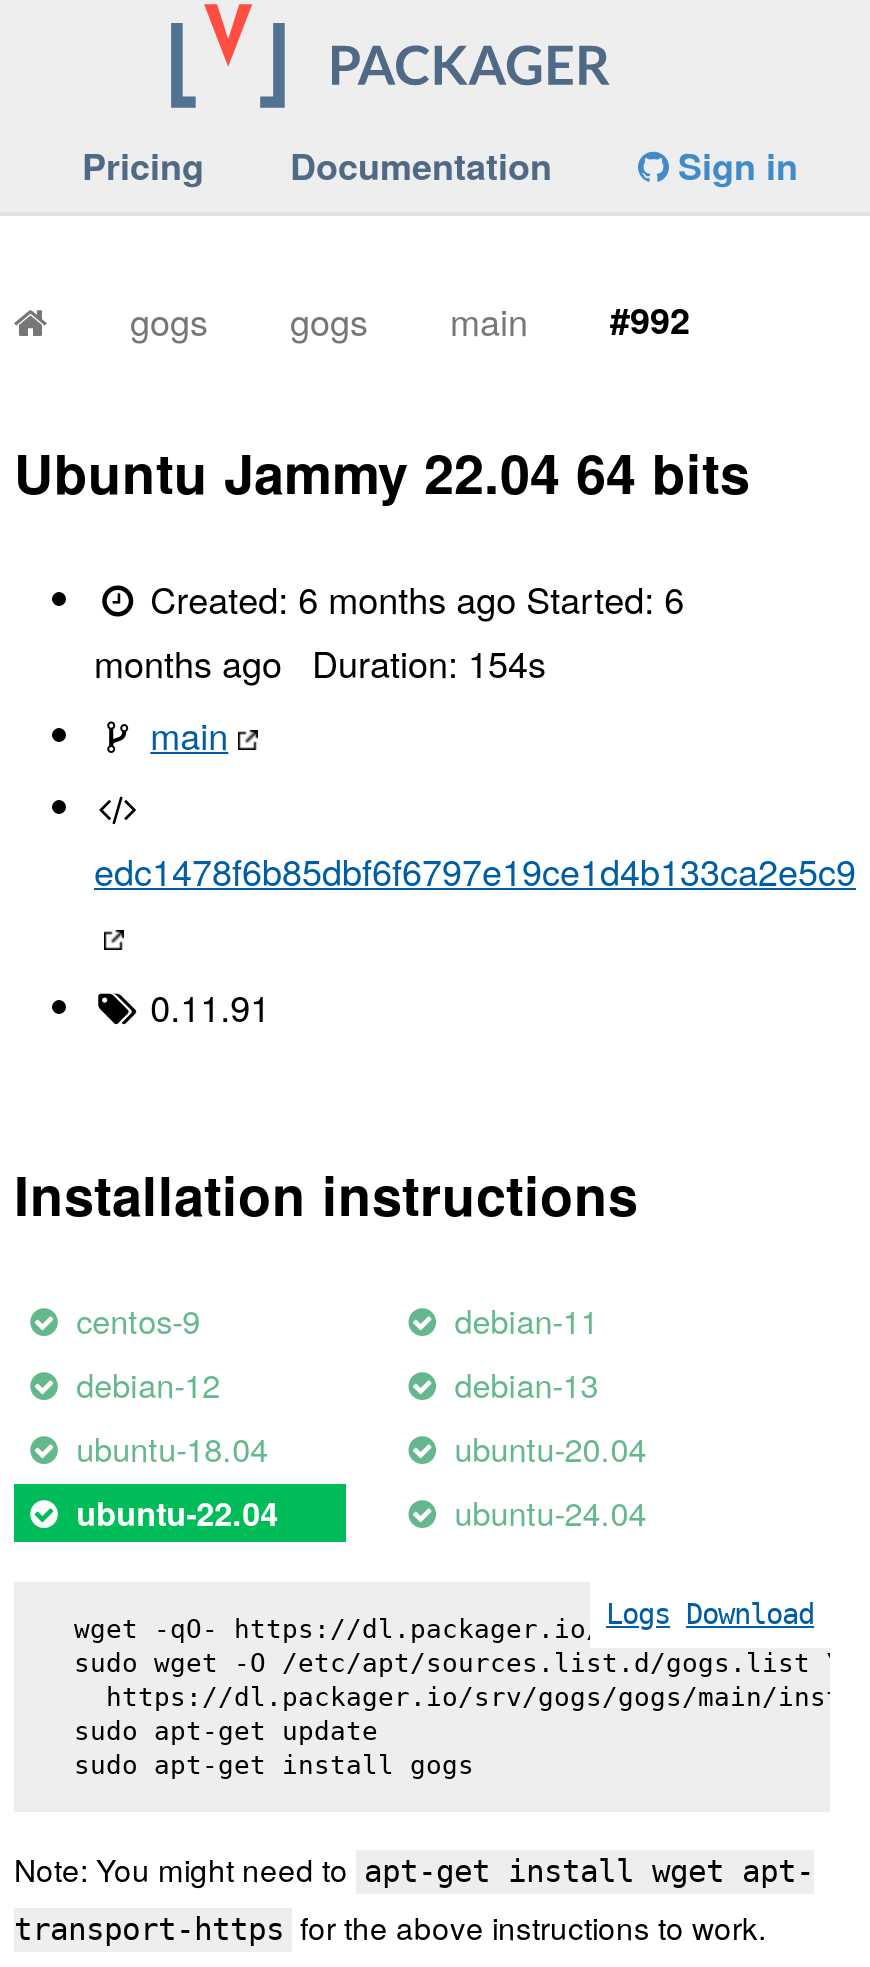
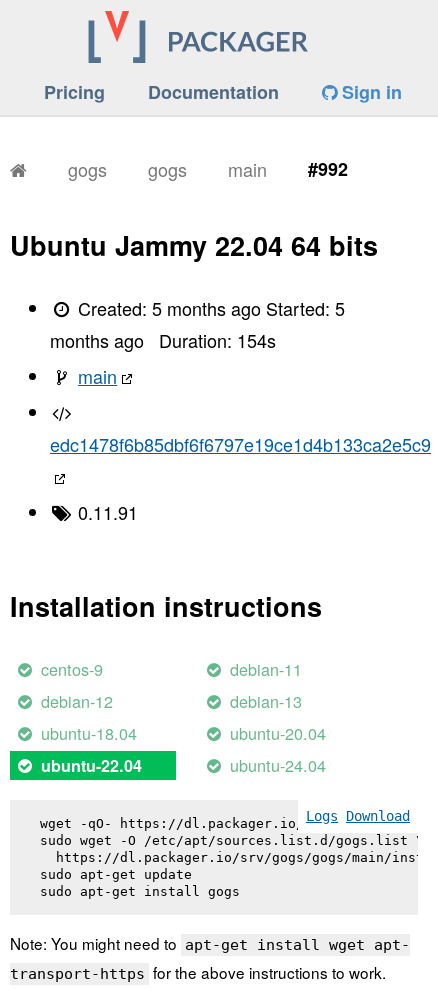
[140,572,684,624] Created: 6 months ago Started: 6 -> [73,295,345,321] Created: 5 months ago Started: 5

